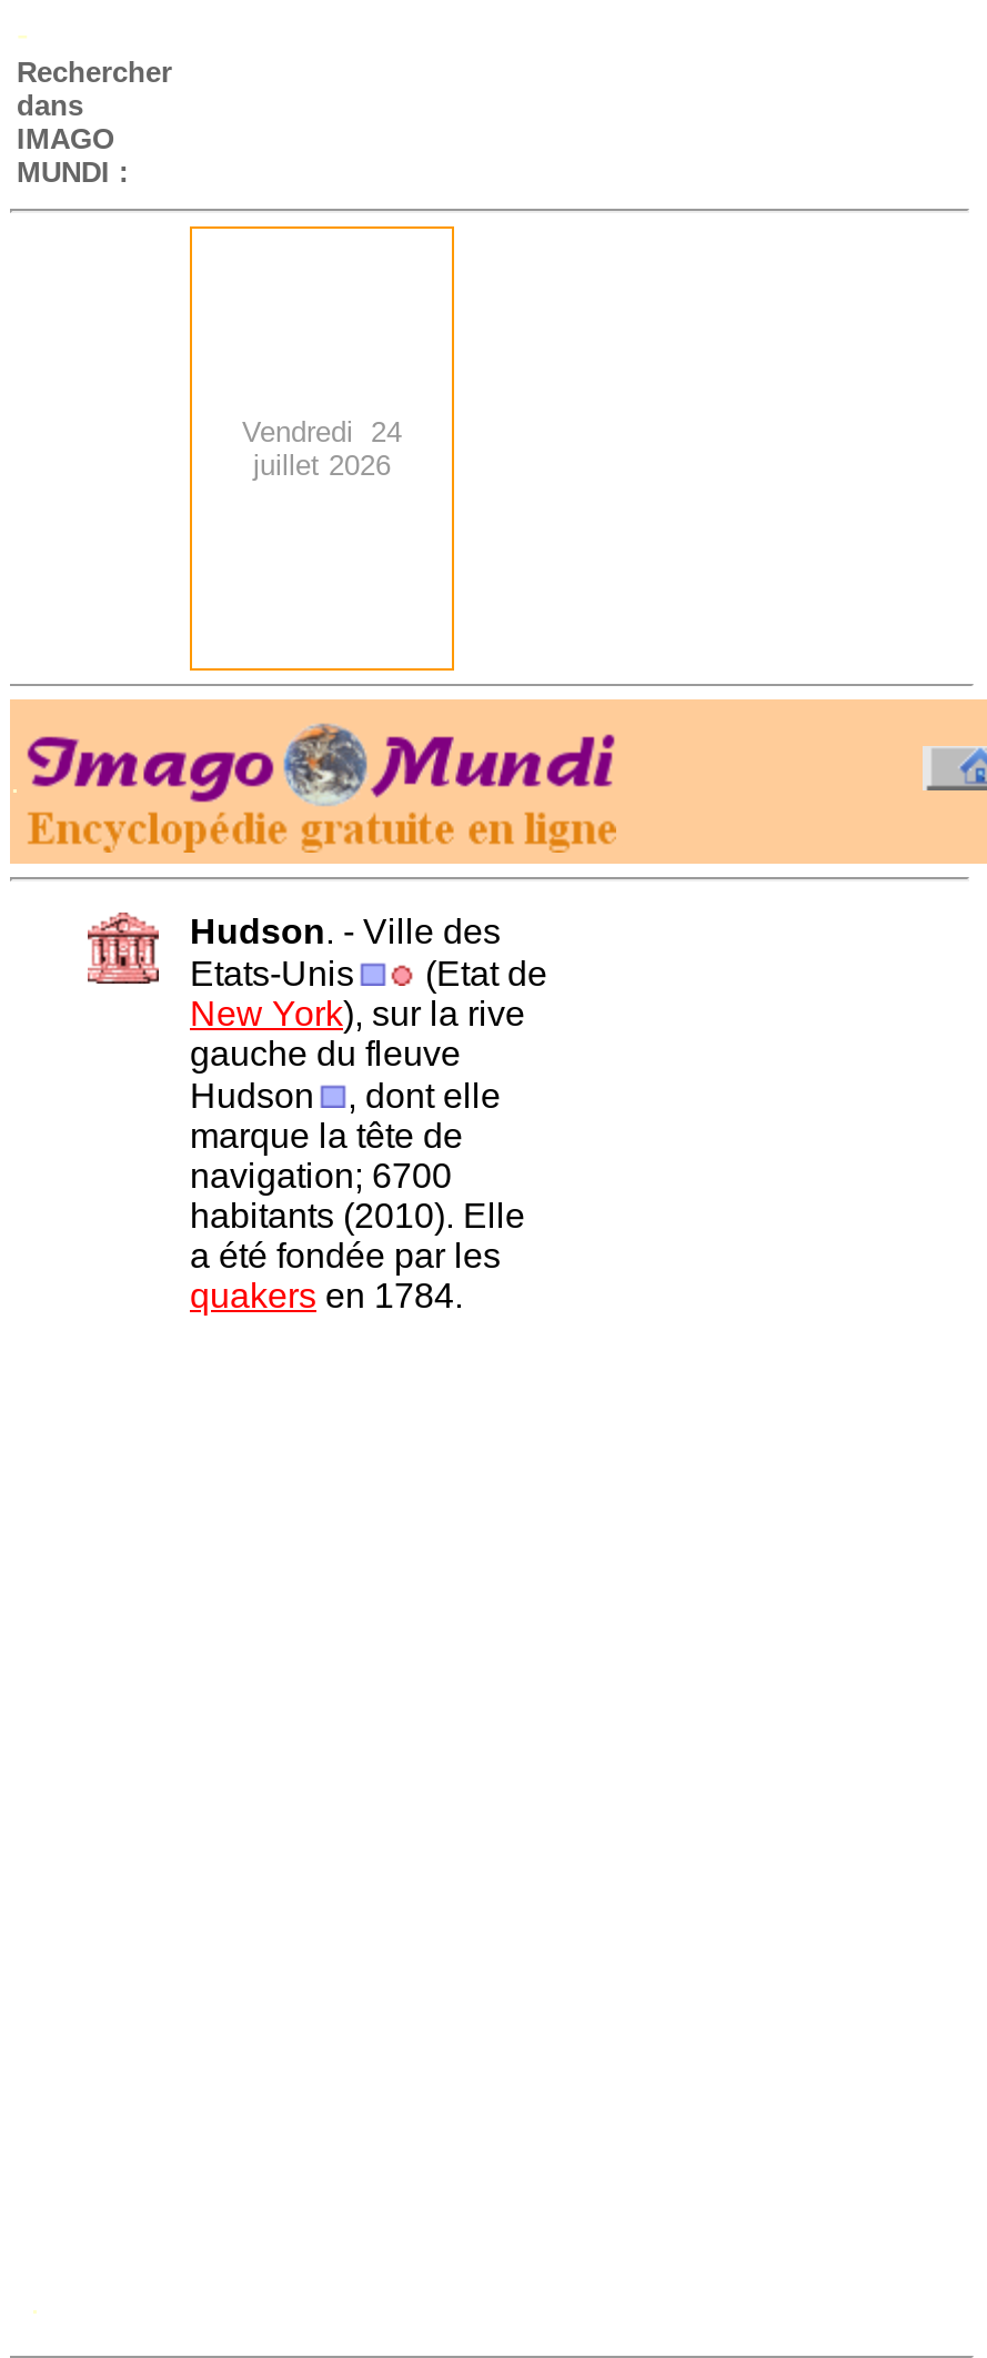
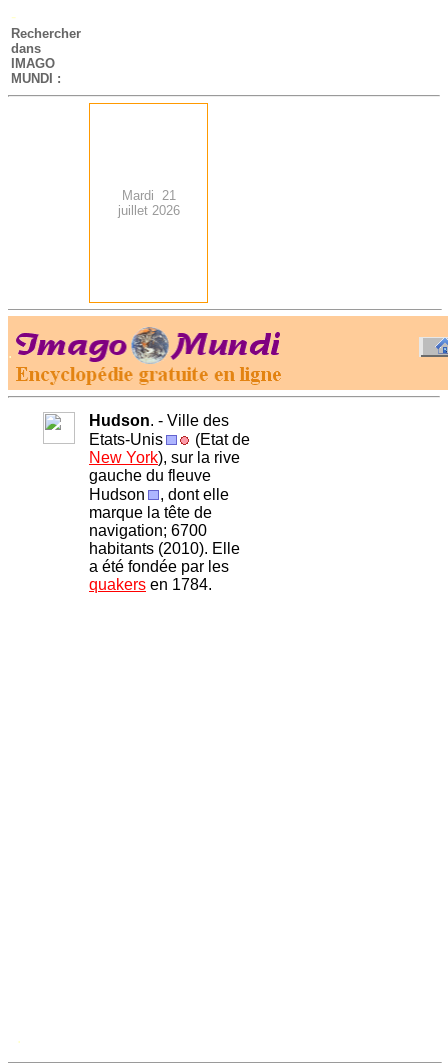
[242,415,402,449] Vendredi 24 -> [121,188,175,203] Mardi 21
[85,913,161,986] [image] -> [43,412,75,444] [image]

